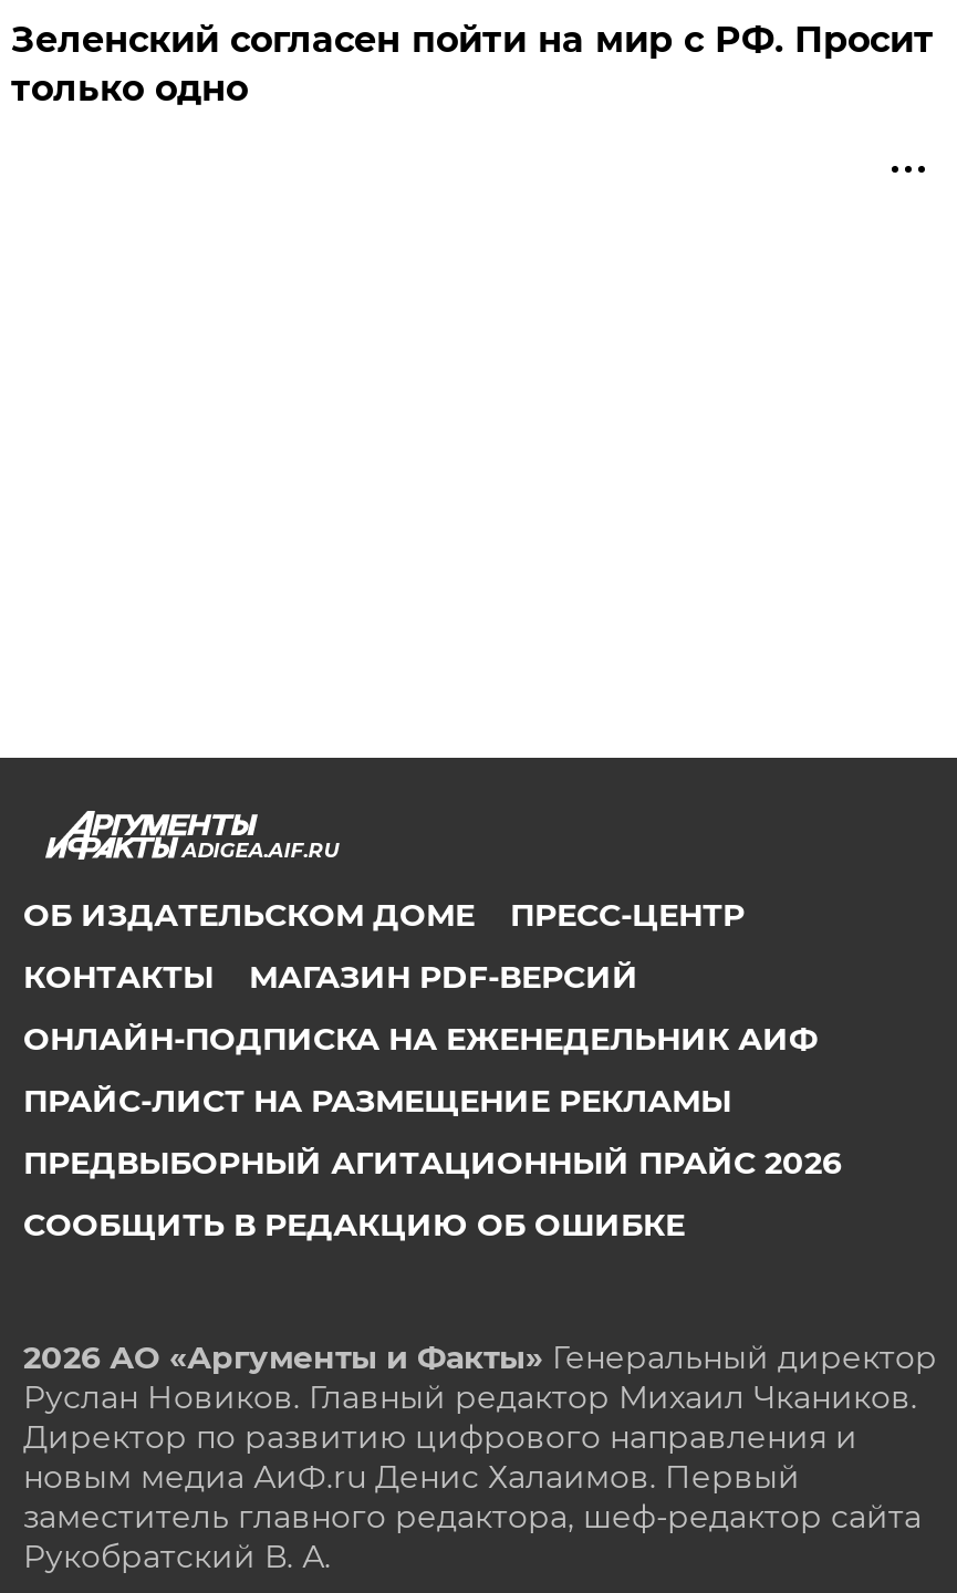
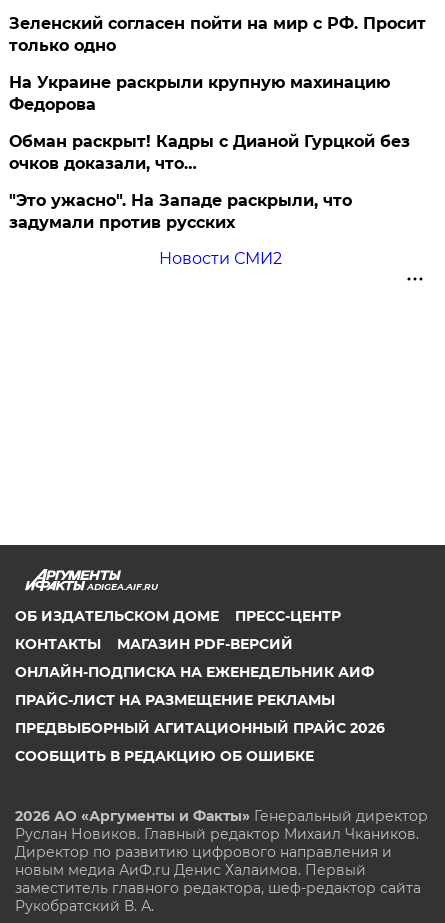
none -> [9,73,410,268] На Украине раскрыли крупную махинацию | Федорова | Обман раскрыт! Кадры с Дианой Гурцкой без | очков доказали, что… | "Это ужасно". На Западе раскрыли, что | задумали против русских | Новости СМИ2

